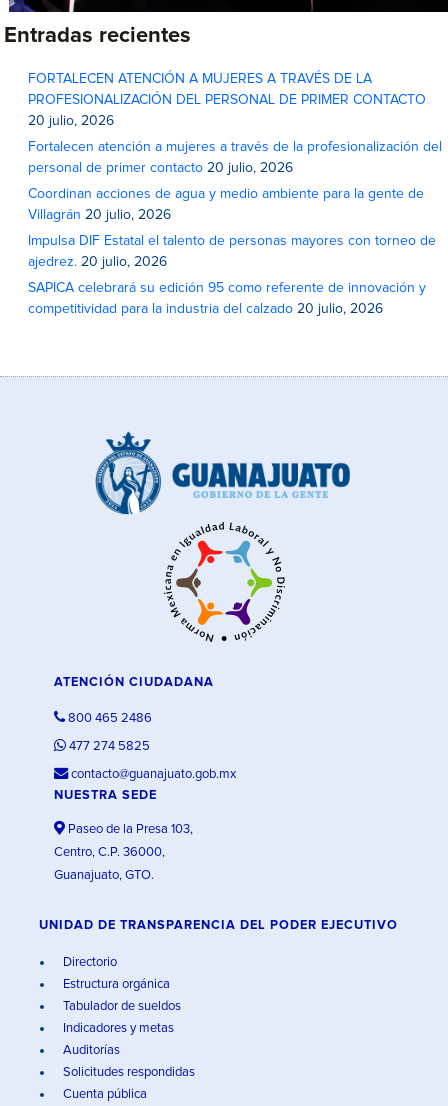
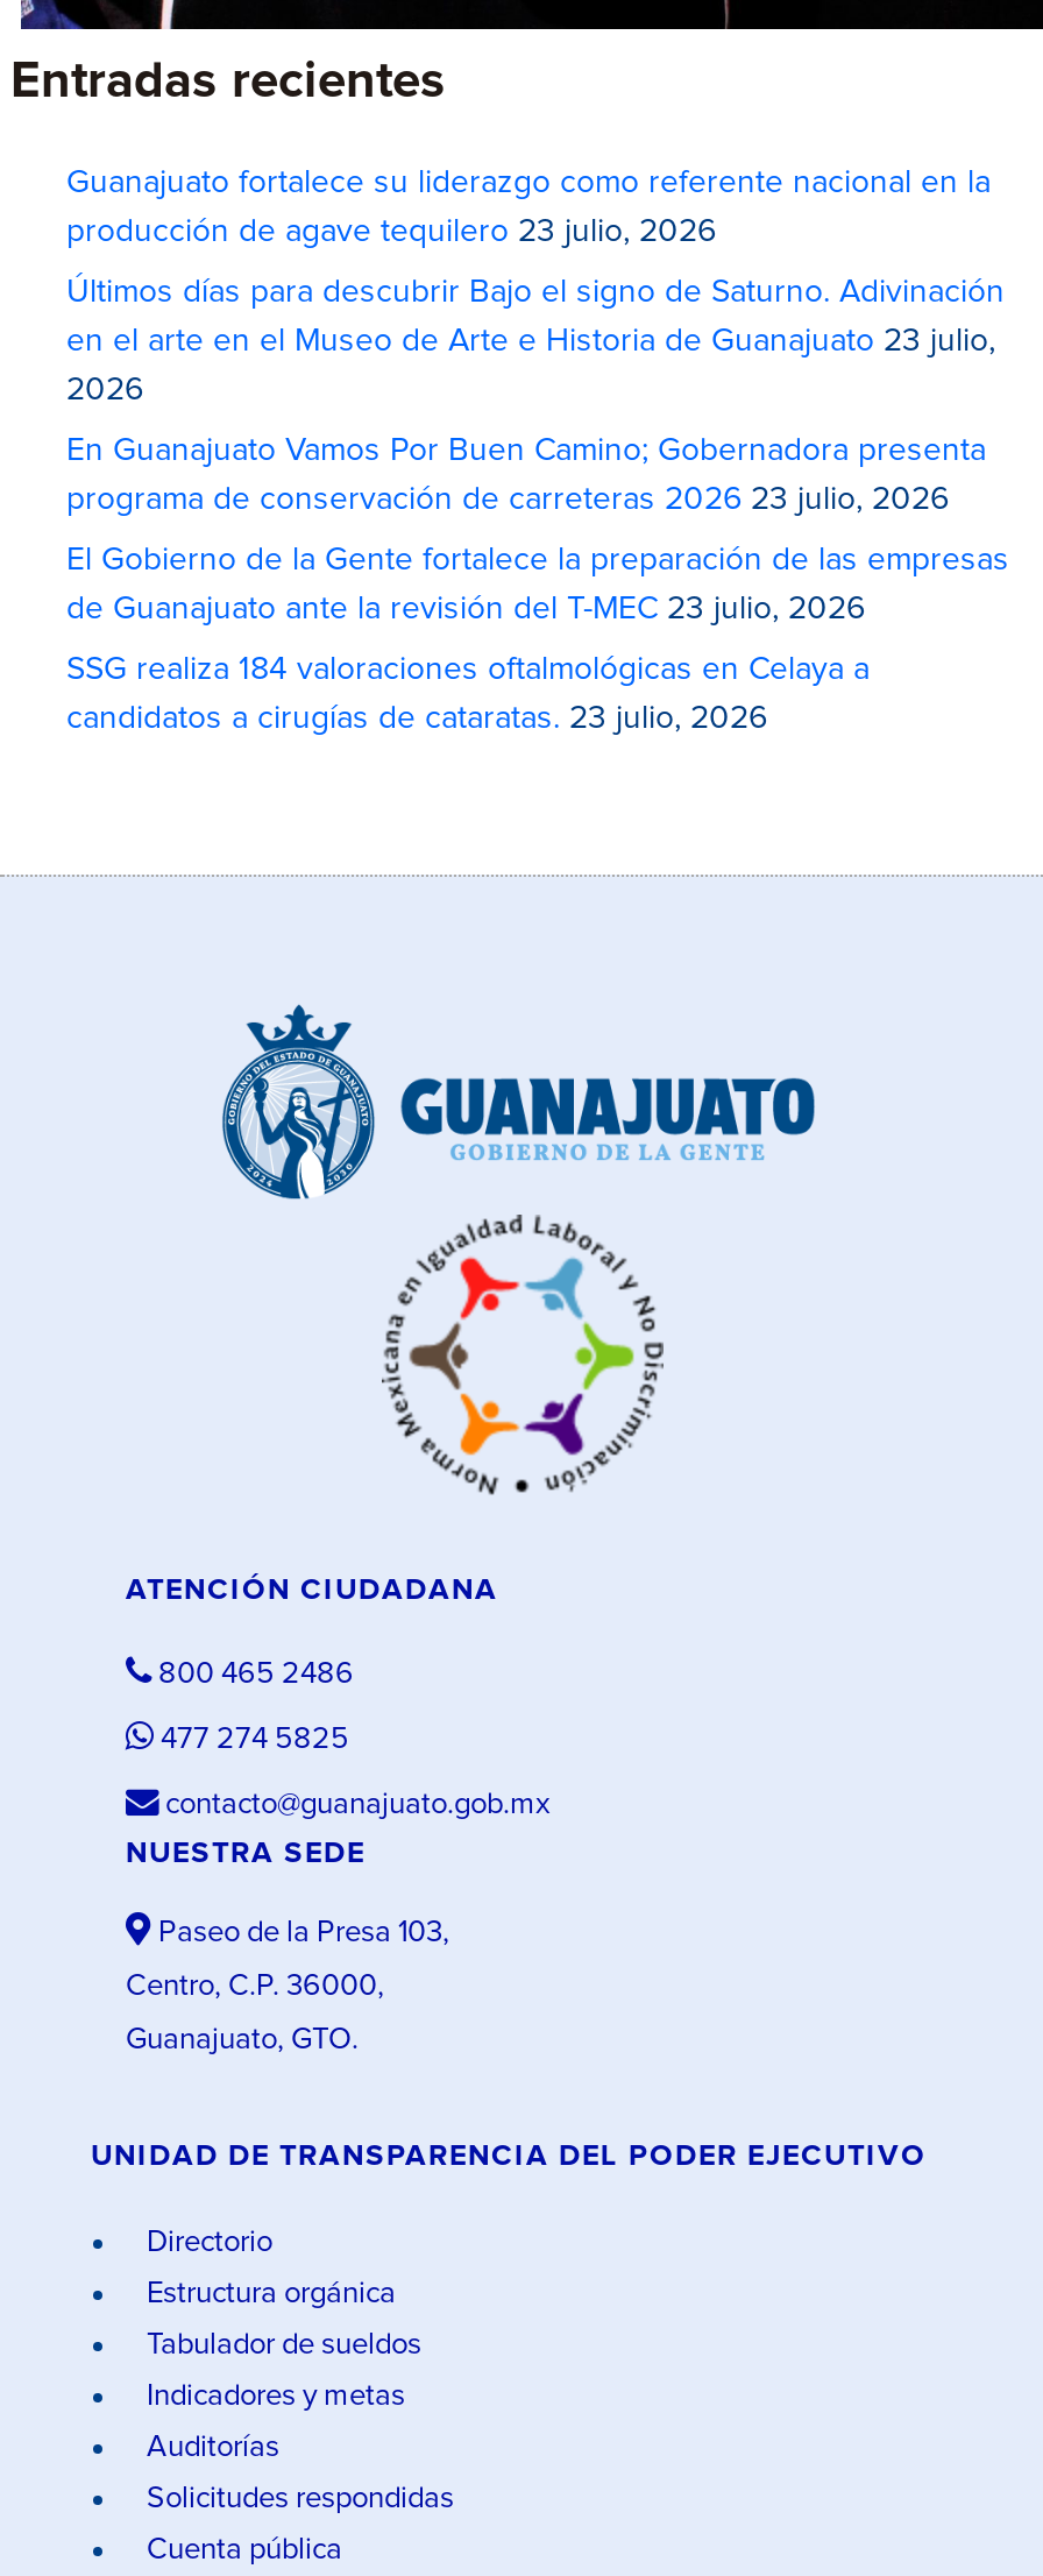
[28,72,372,86] FORTALECEN ATENCIÓN A MUJERES A TRAVÉS DE LA -> [66,167,991,199] Guanajuato fortalece su liderazgo como referente nacional en la
[28,93,426,107] PROFESIONALIZACIÓN DEL PERSONAL DE PRIMER CONTACTO -> [66,216,716,248] producción de agave tequilero 23 julio, 2026
[28,114,114,128] 20 julio, 2026 -> [66,276,1005,309] Últimos días para descubrir Bajo el signo de Saturno. Adivinación
[28,140,442,154] Fortalecen atención a mujeres a través de la profesionalización del -> [66,325,995,358] en el arte en el Museo de Arte e Historia de Guanajuato 23 julio,
[28,161,293,175] personal de primer contacto 20 julio, 2026 -> [66,374,143,407] 2026
[28,187,424,201] Coordinan acciones de agua y medio ambiente para la gente de -> [66,435,986,467] En Guanajuato Vamos Por Buen Camino; Gobernadora presenta
[28,208,171,222] Villagrán 20 julio, 2026 -> [66,484,949,516] programa de conservación de carreteras 2026 23 julio, 2026
[28,234,436,248] Impulsa DIF Estatal el talento de personas mayores con torneo de -> [66,544,1009,577] El Gobierno de la Gente fortalece la preparación de las empresas
[28,255,167,269] ajedrez. 20 julio, 2026 -> [66,593,865,626] de Guanajuato ante la revisión del T-MEC 23 julio, 2026
[28,281,426,295] SAPICA celebrará su edición 95 como referente de innovación y -> [66,654,870,686] SSG realiza 184 valoraciones oftalmológicas en Celaya a
[28,302,383,316] competitividad para la industria del calzado 20 julio, 2026 -> [66,702,767,735] candidatos a cirugías de cataratas. 23 julio, 2026

